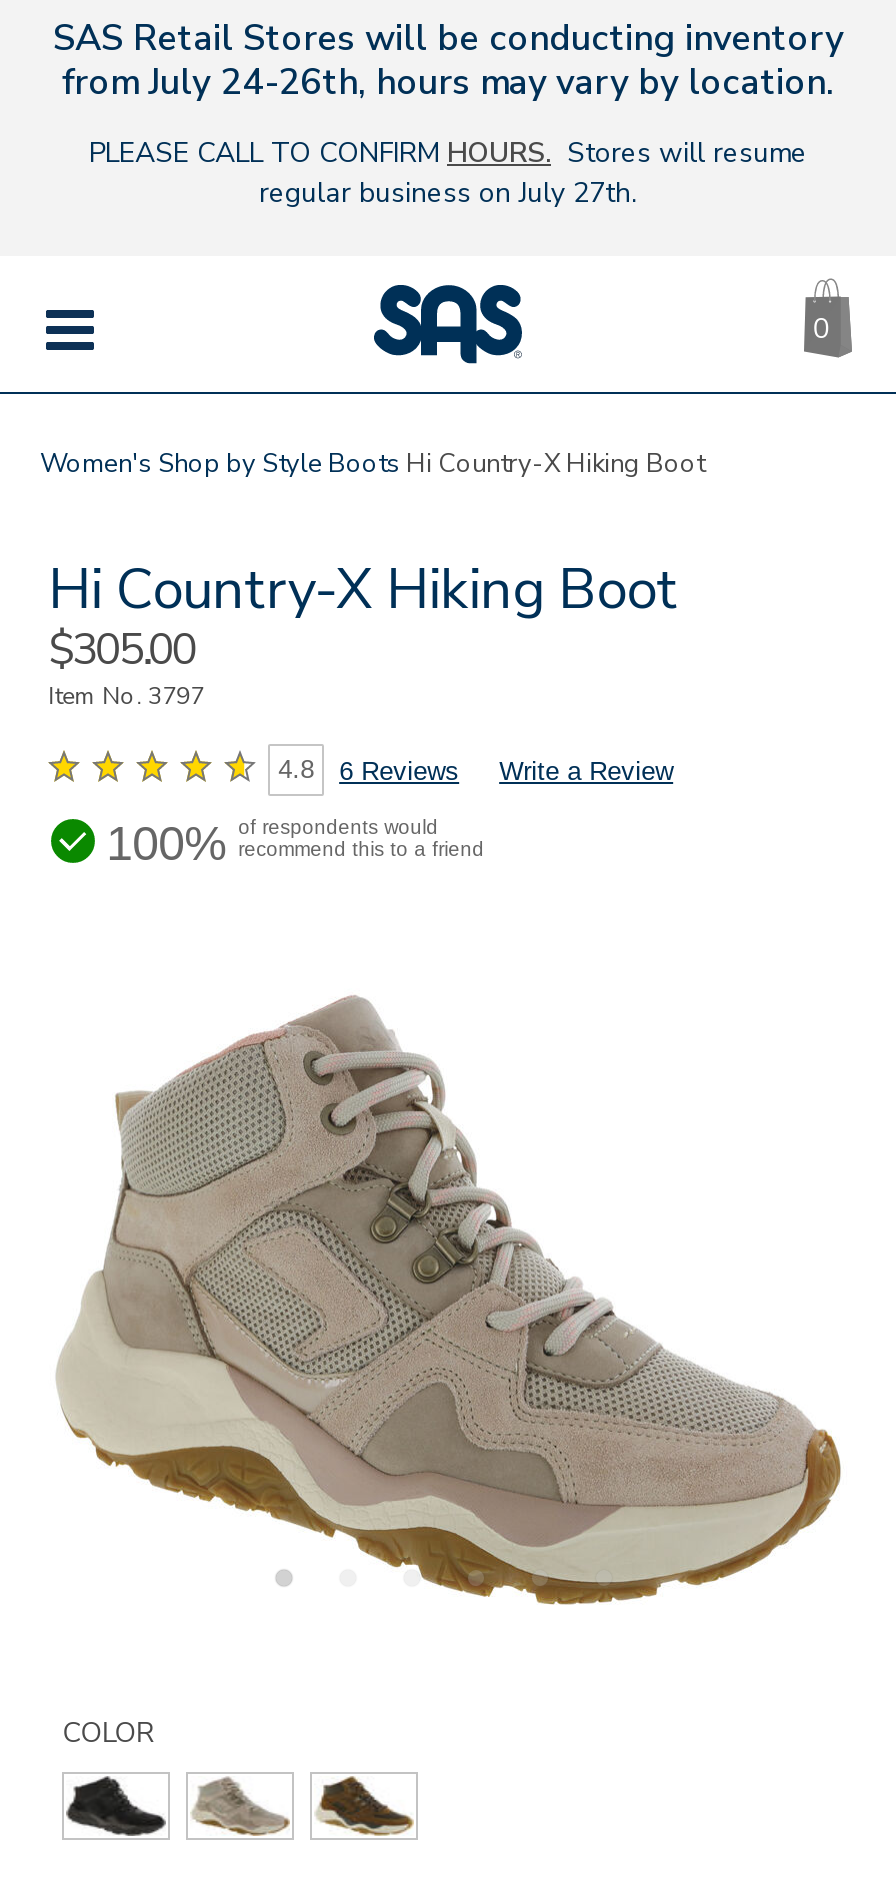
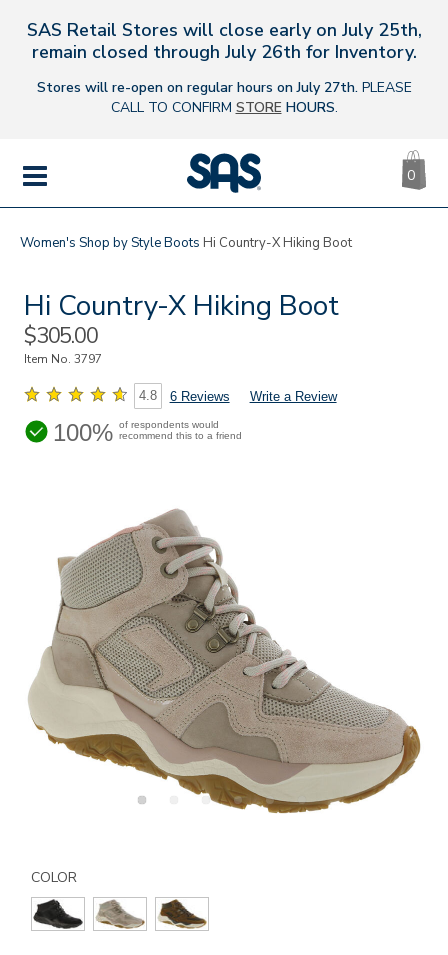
[53,14,843,106] SAS Retail Stores will be conducting inventory | from July 24-26th, hours may vary by location. -> [26,18,421,64] SAS Retail Stores will close early on July 25th, | remain closed through July 26th for Inventory.
[89,134,807,212] PLEASE CALL TO CONFIRM HOURS. Stores will resume | regular business on July 27th. -> [36,78,411,117] Stores will re-open on regular hours on July 27th. PLEASE | CALL TO CONFIRM STORE HOURS.

